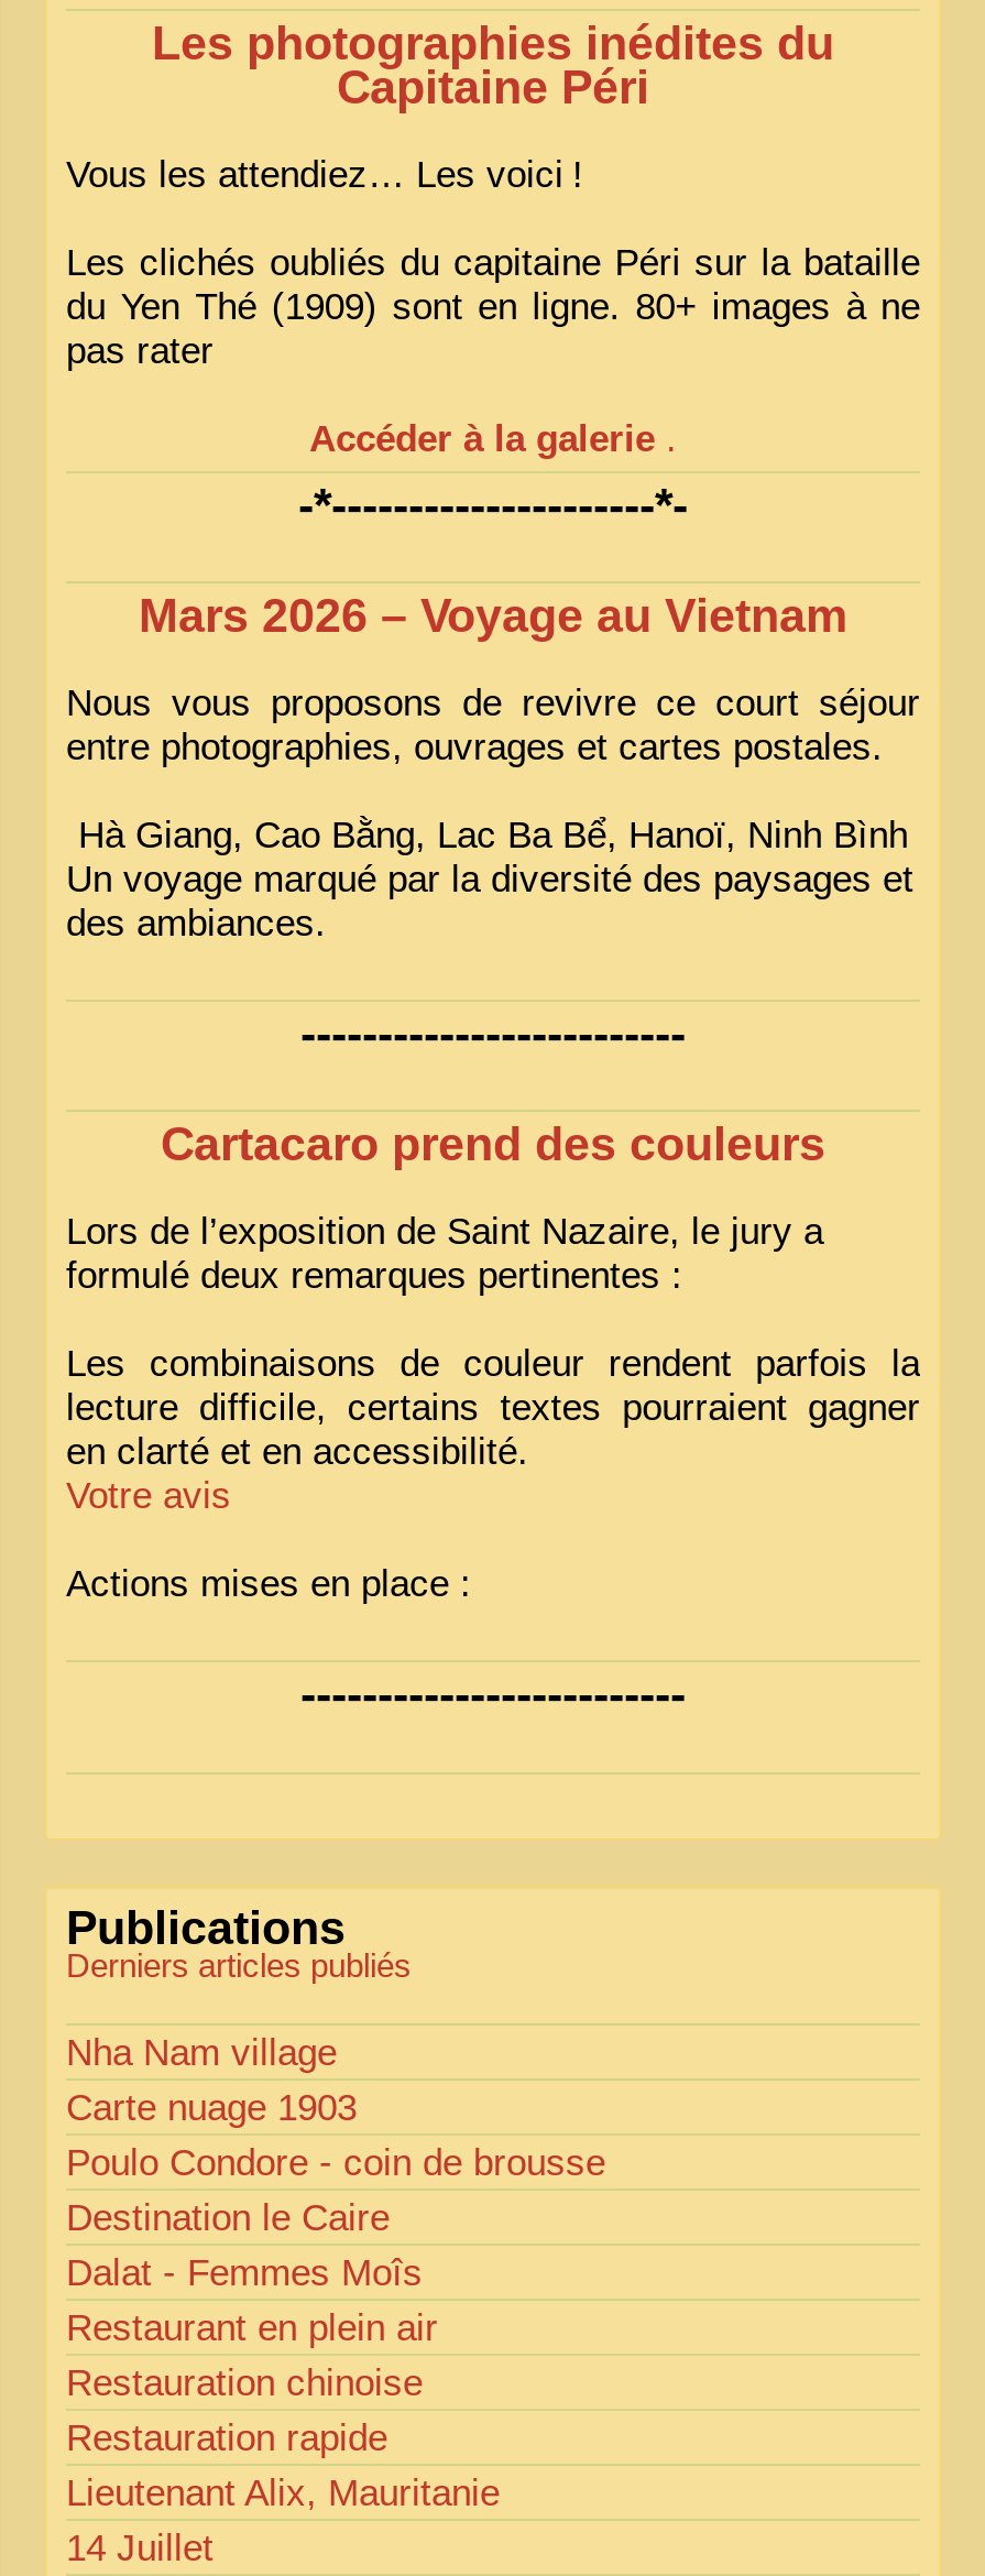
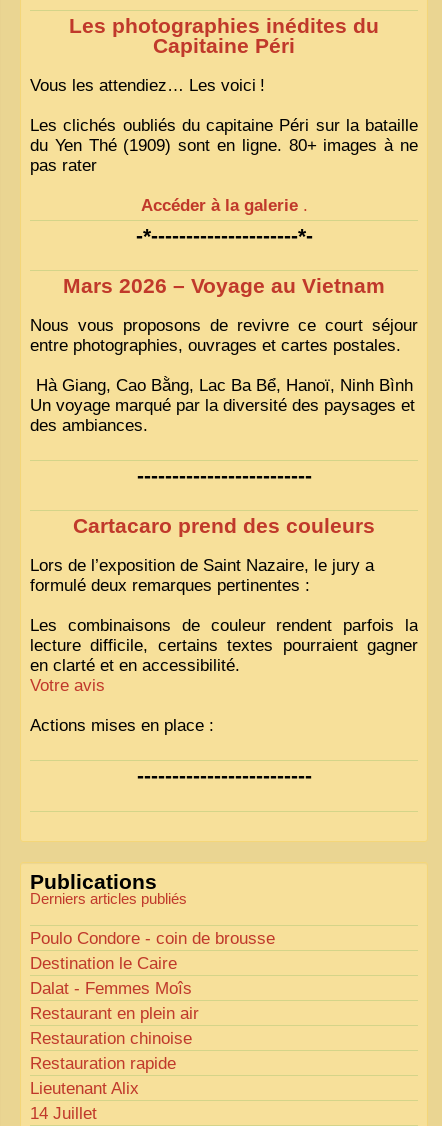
[66,2031,357,2128] Nha Nam village | Carte nuage 1903 -> none
[66,2471,500,2513] Lieutenant Alix, Mauritanie -> [30,1078,139,1097] Lieutenant Alix

